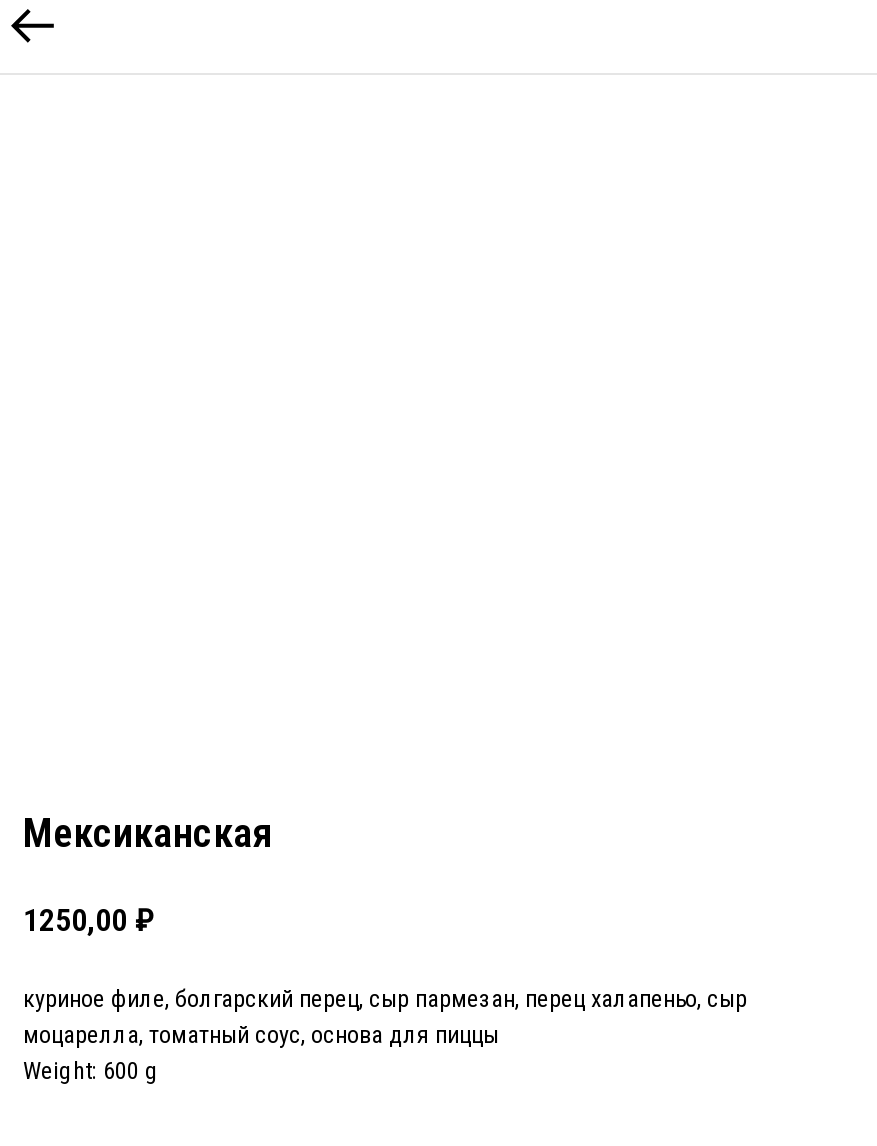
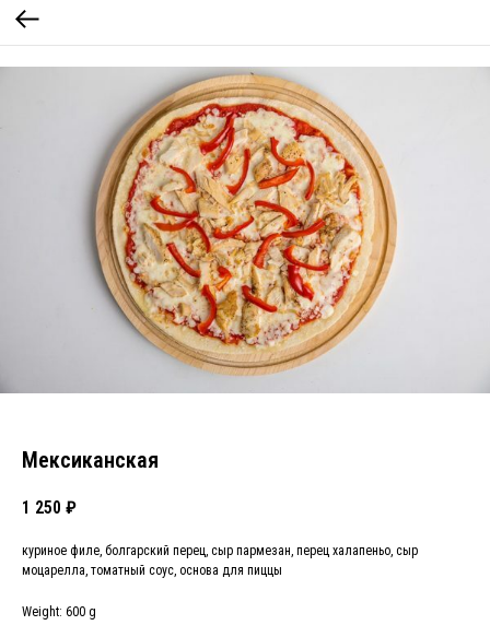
none -> [3,67,487,394] [image]
[23,902,155,940] 1250,00 ₽ -> [22,497,77,518] 1 250 ₽

